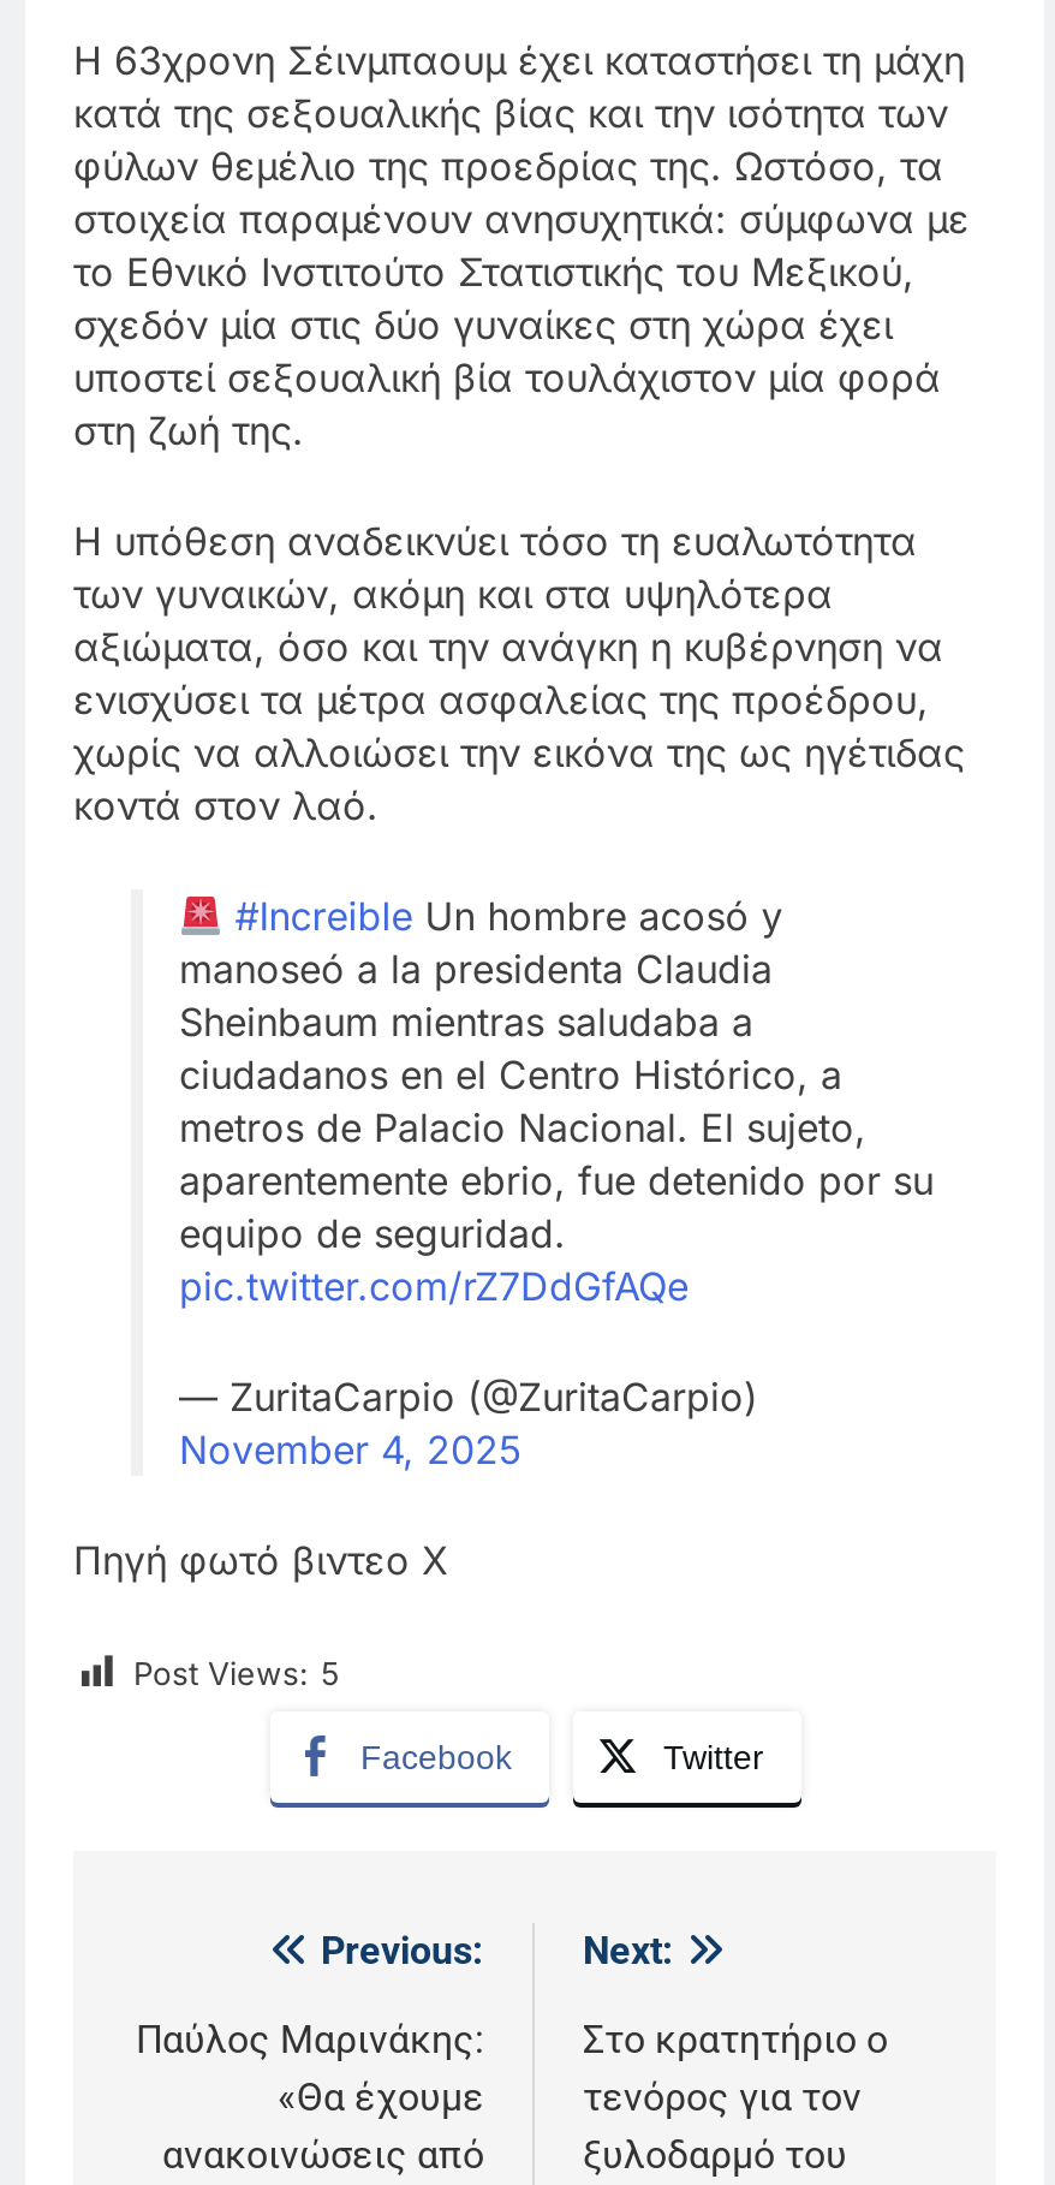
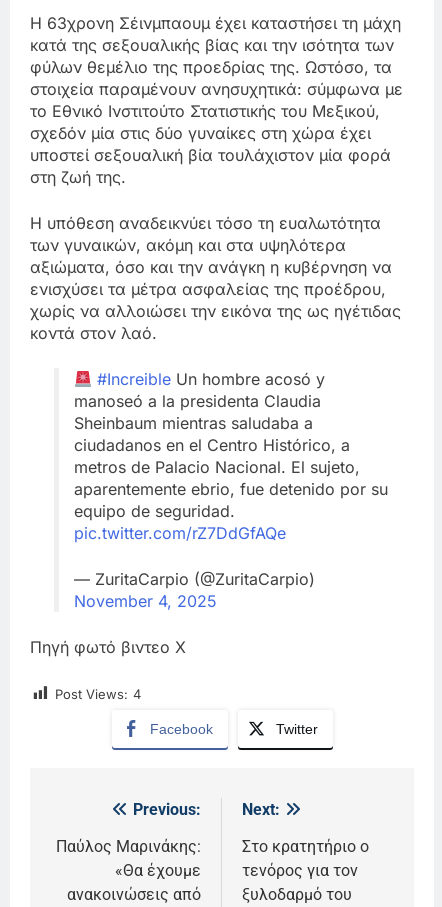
[133,1654,340,1692] Post Views: 5 -> [55,686,141,702] Post Views: 4

